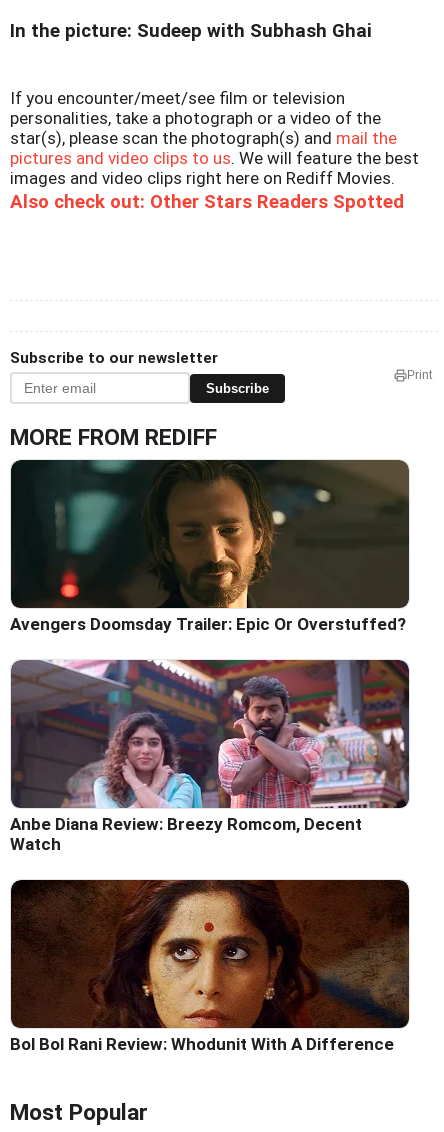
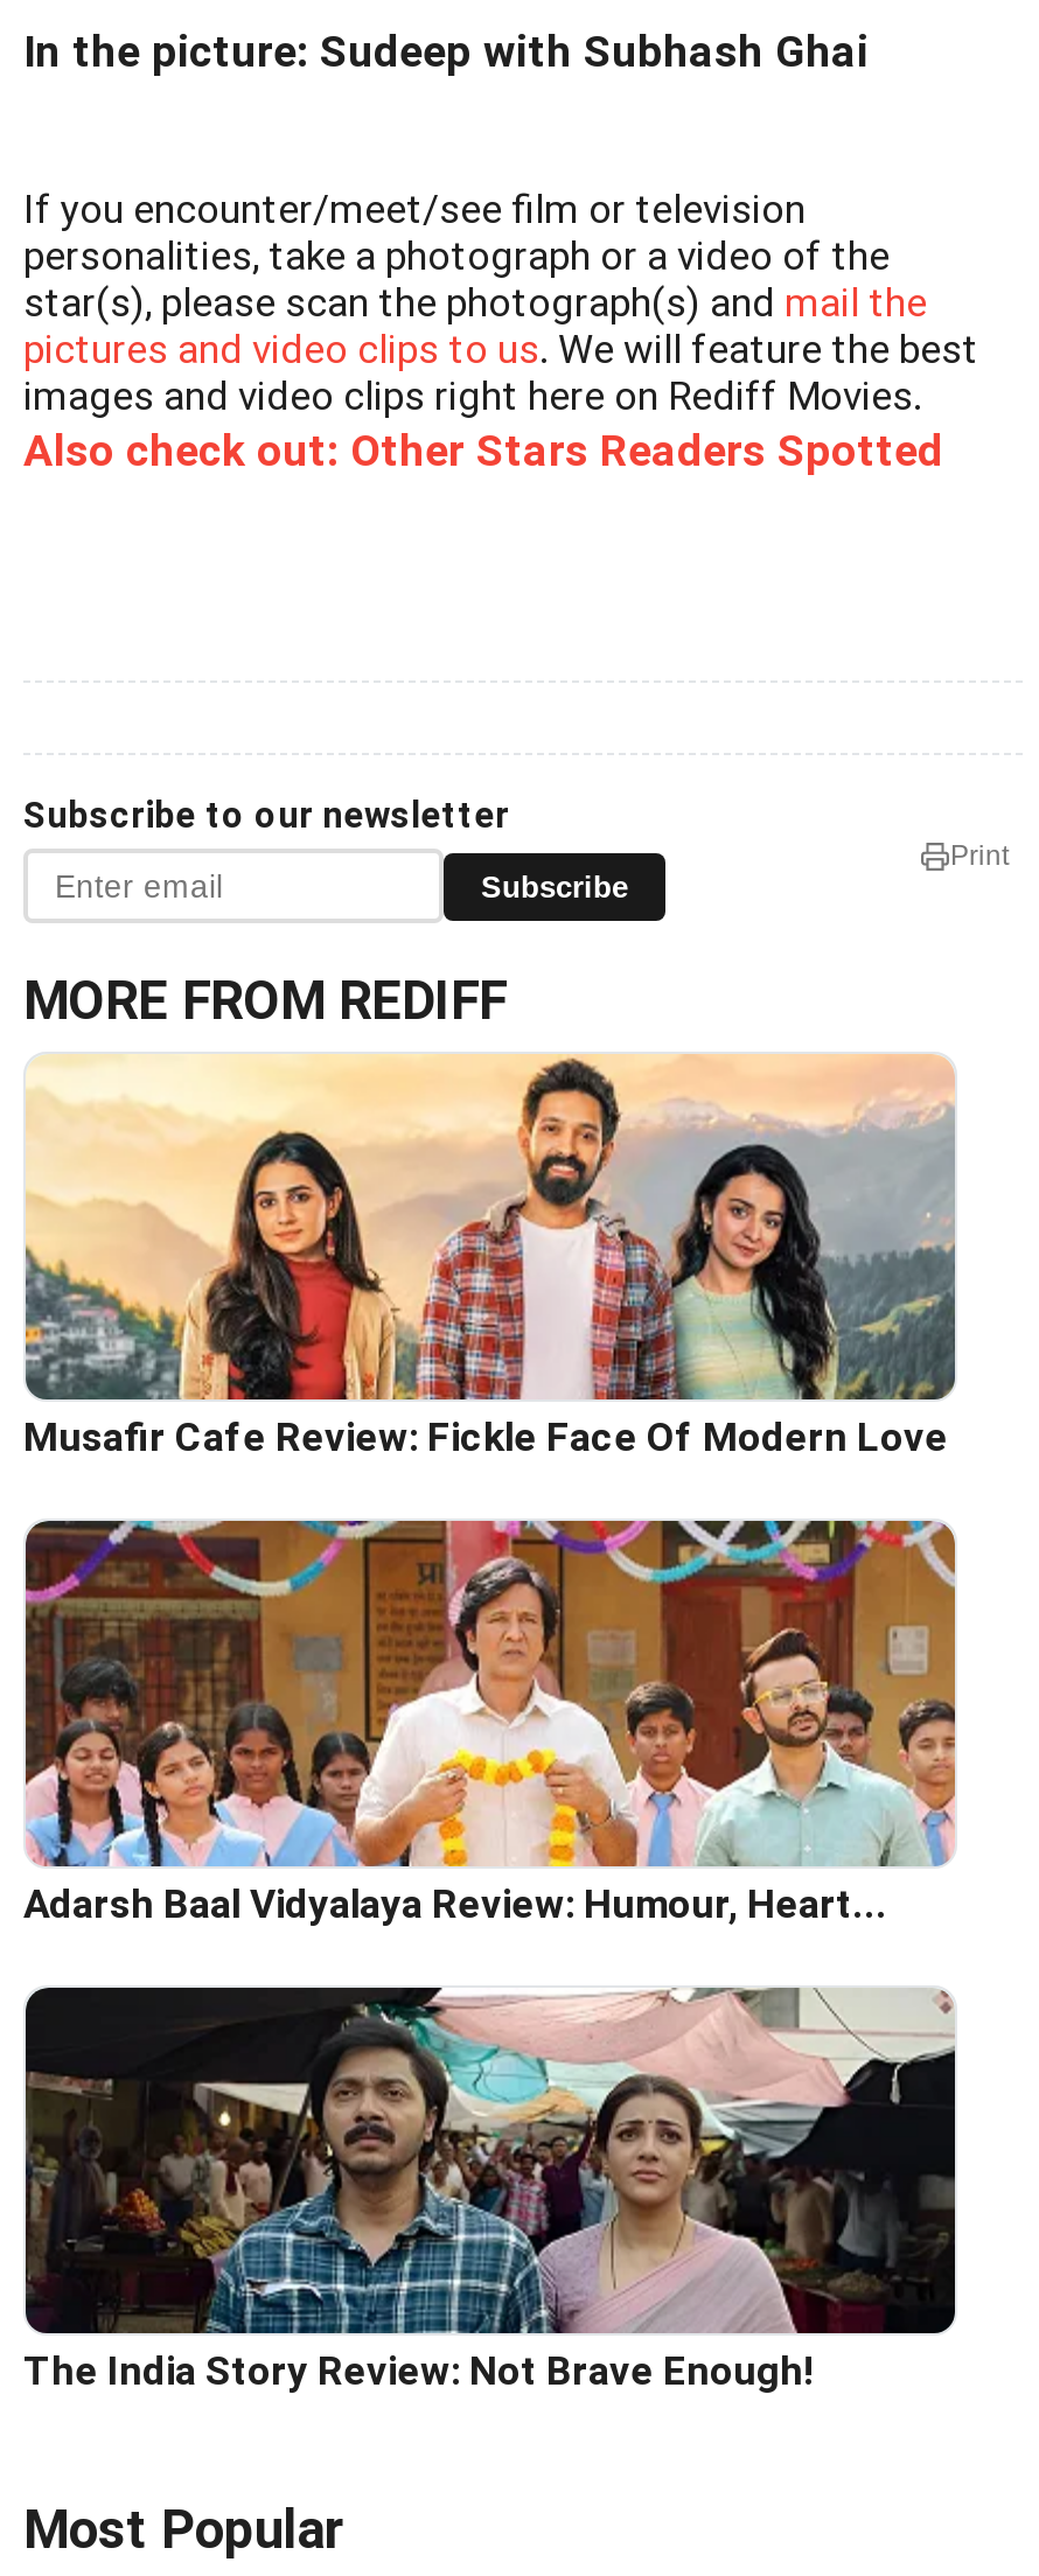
[10,459,410,634] [image] | Avengers Doomsday Trailer: Epic Or Overstuffed? -> [23,1054,955,1461] [image] | Musafir Cafe Review: Fickle Face Of Modern Love
[10,662,410,854] [image] | Anbe Diana Review: Breezy Romcom, Decent | Watch -> [23,1519,957,1928] [image] | Adarsh Baal Vidyalaya Review: Humour, Heart...
[10,879,409,1054] [image] | Bol Bol Rani Review: Whodunit With A Difference -> [23,1985,955,2394] [image] | The India Story Review: Not Brave Enough!

